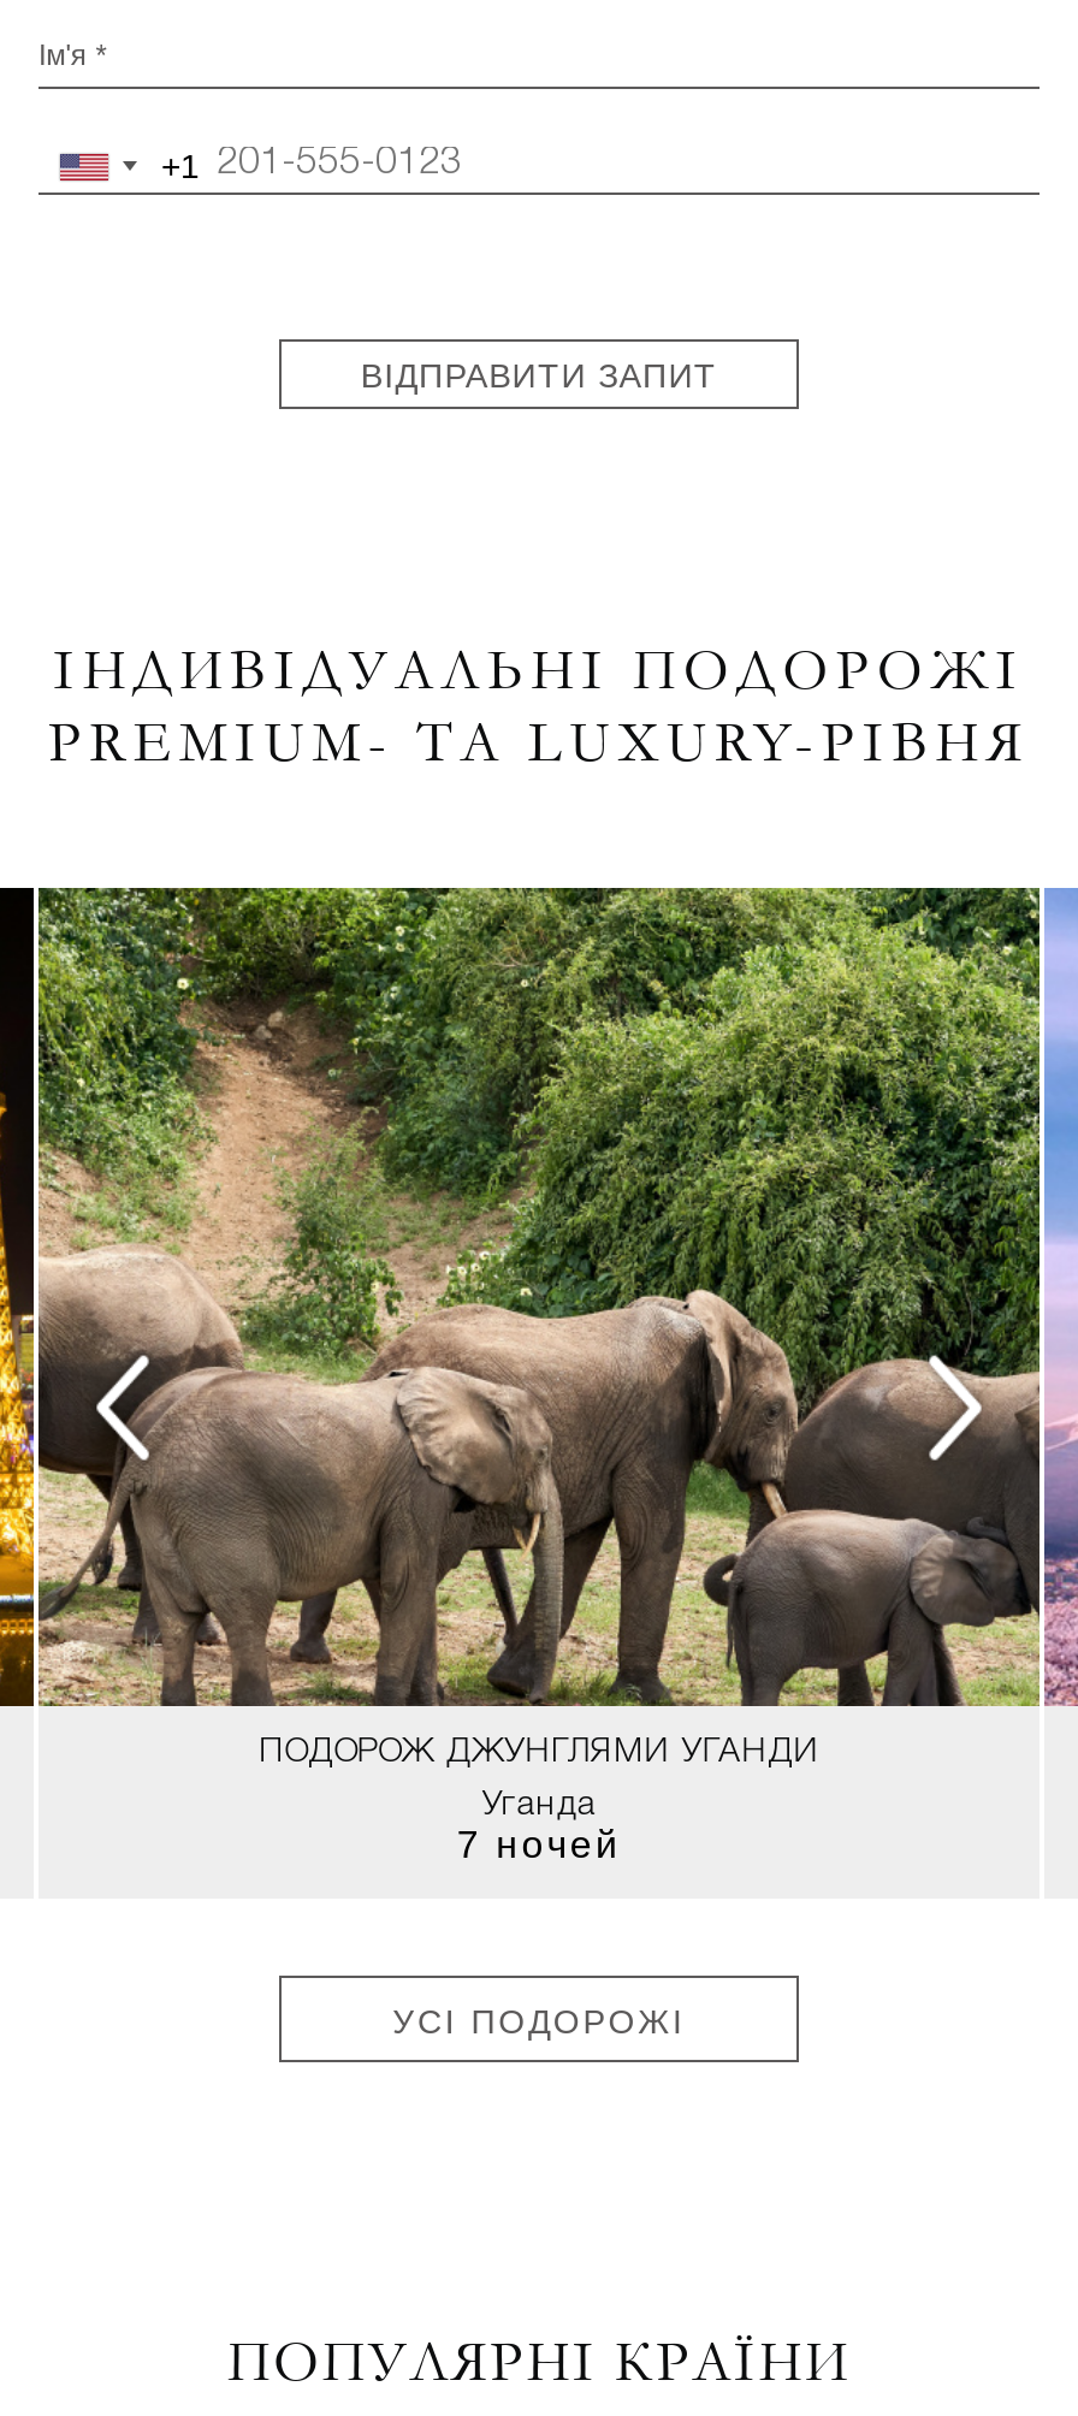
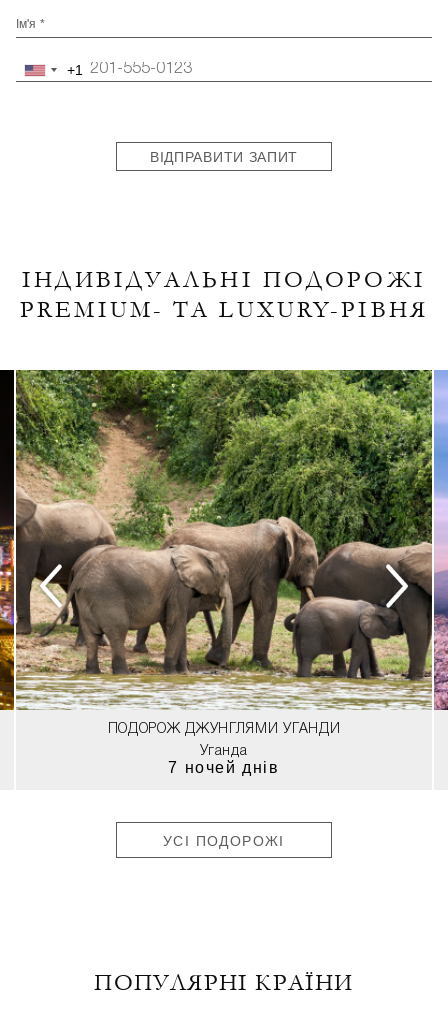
[7,888,1071,1709] [image] -> [3,370,445,710] [image]
[457,1824,621,1865] 7 ночей -> [168,759,280,776] 7 ночей днів

